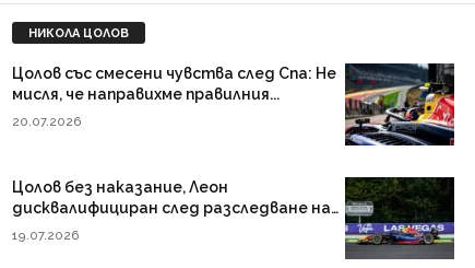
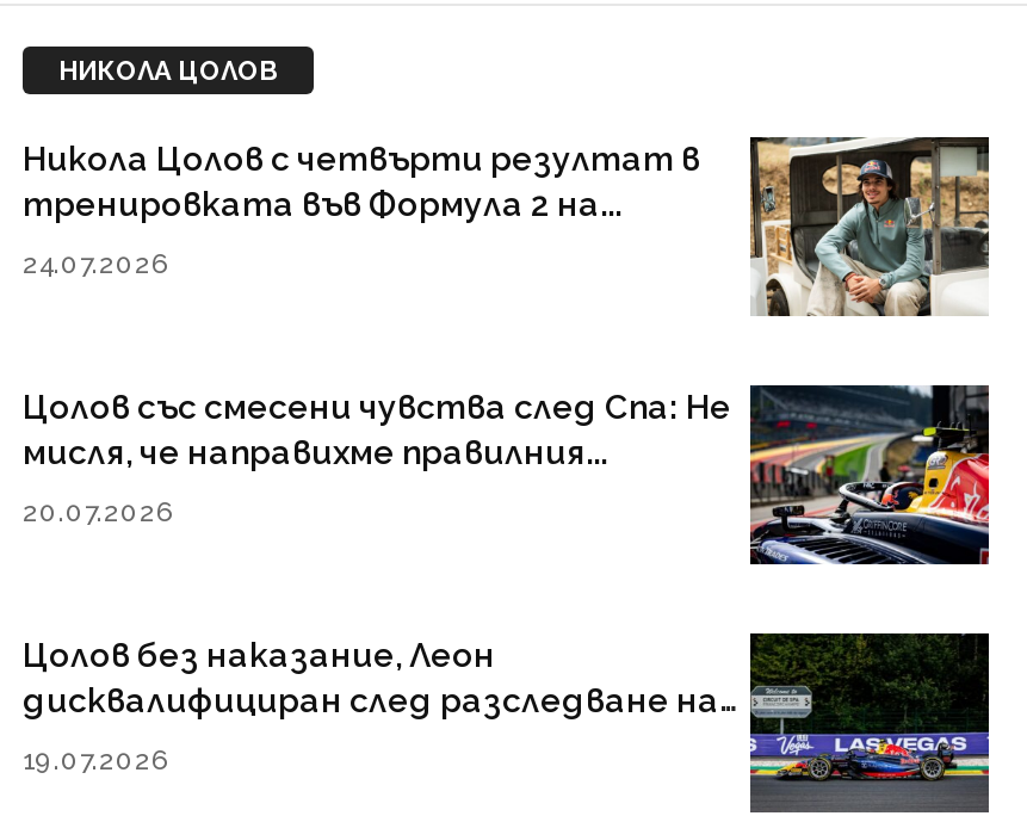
none -> [23,135,991,319] [image] | Никола Цолов с четвърти резултат в | тренировката във Формула 2 на... | 24.07.2026

